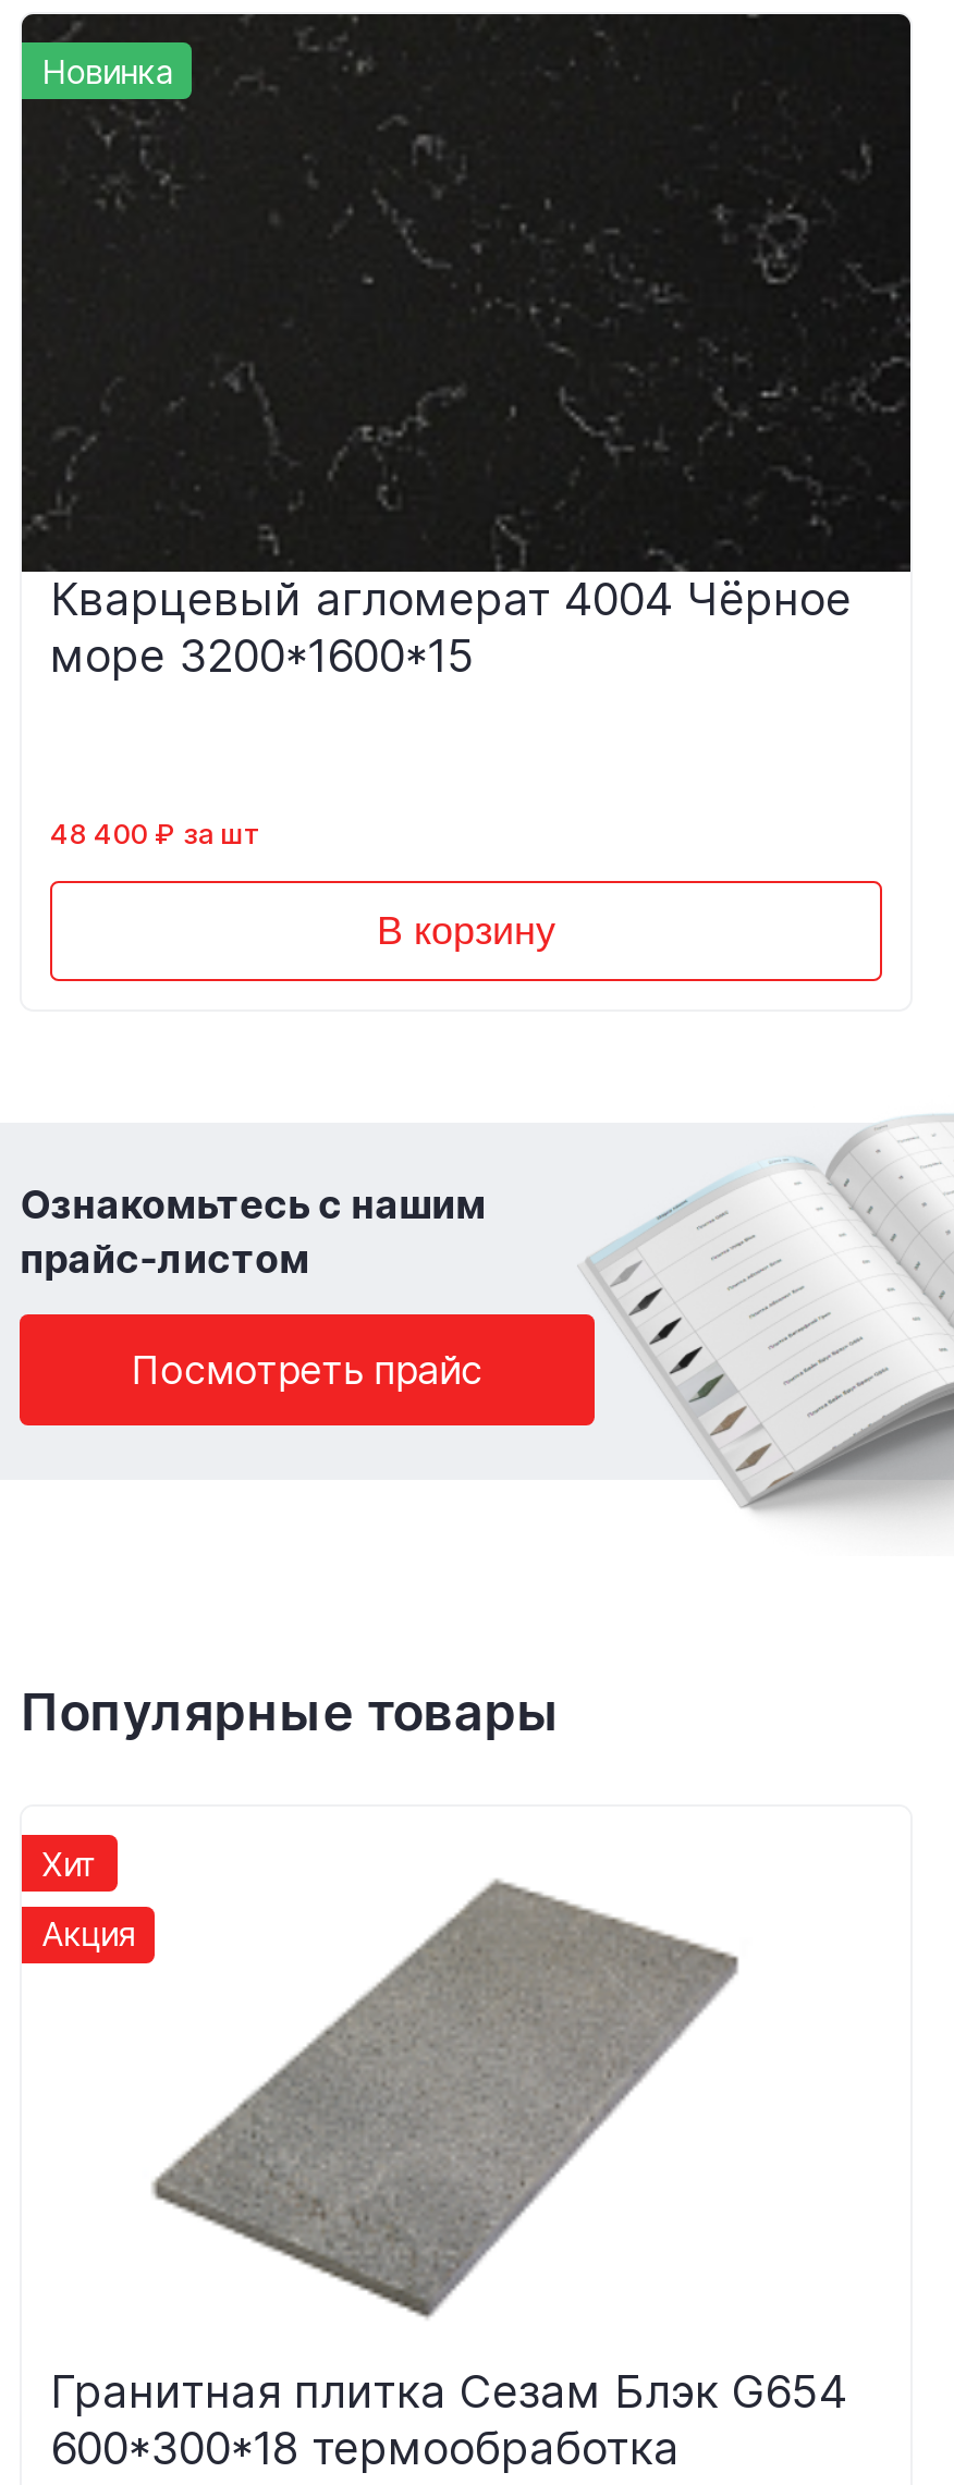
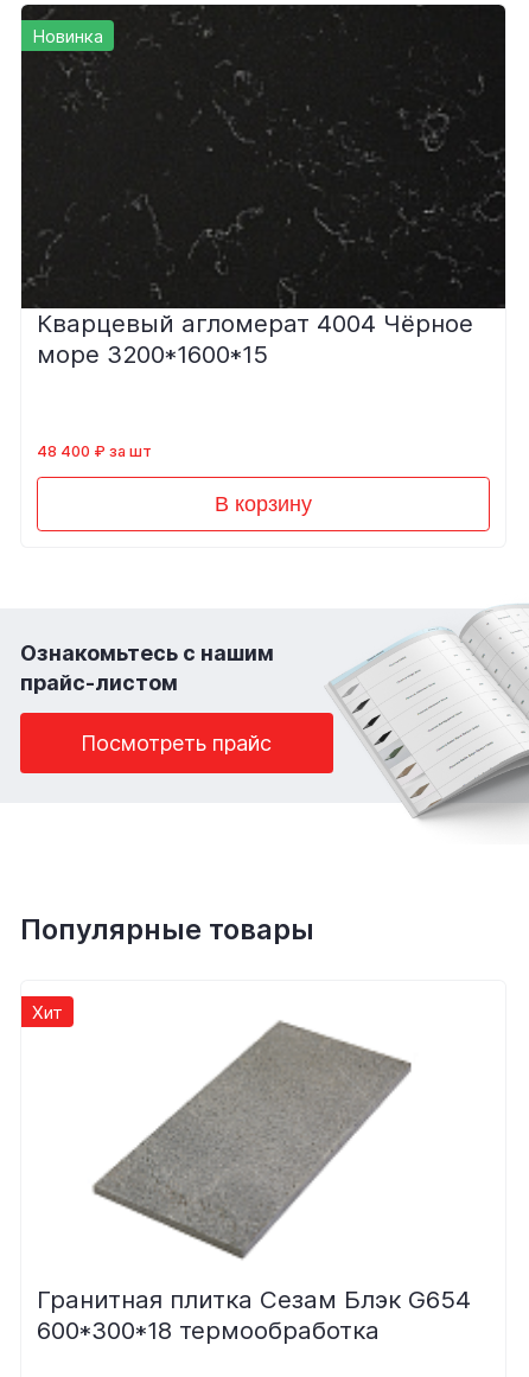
[42,1914,135,1955] Акция -> none

